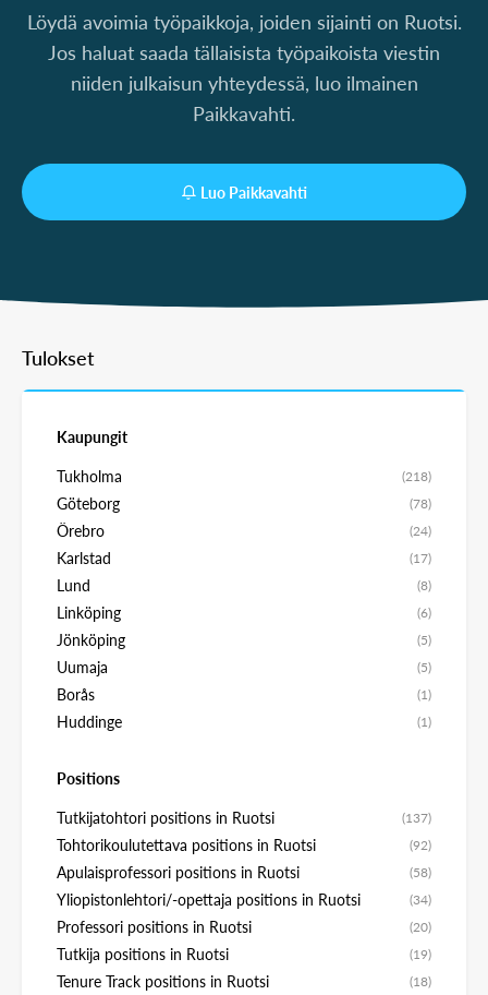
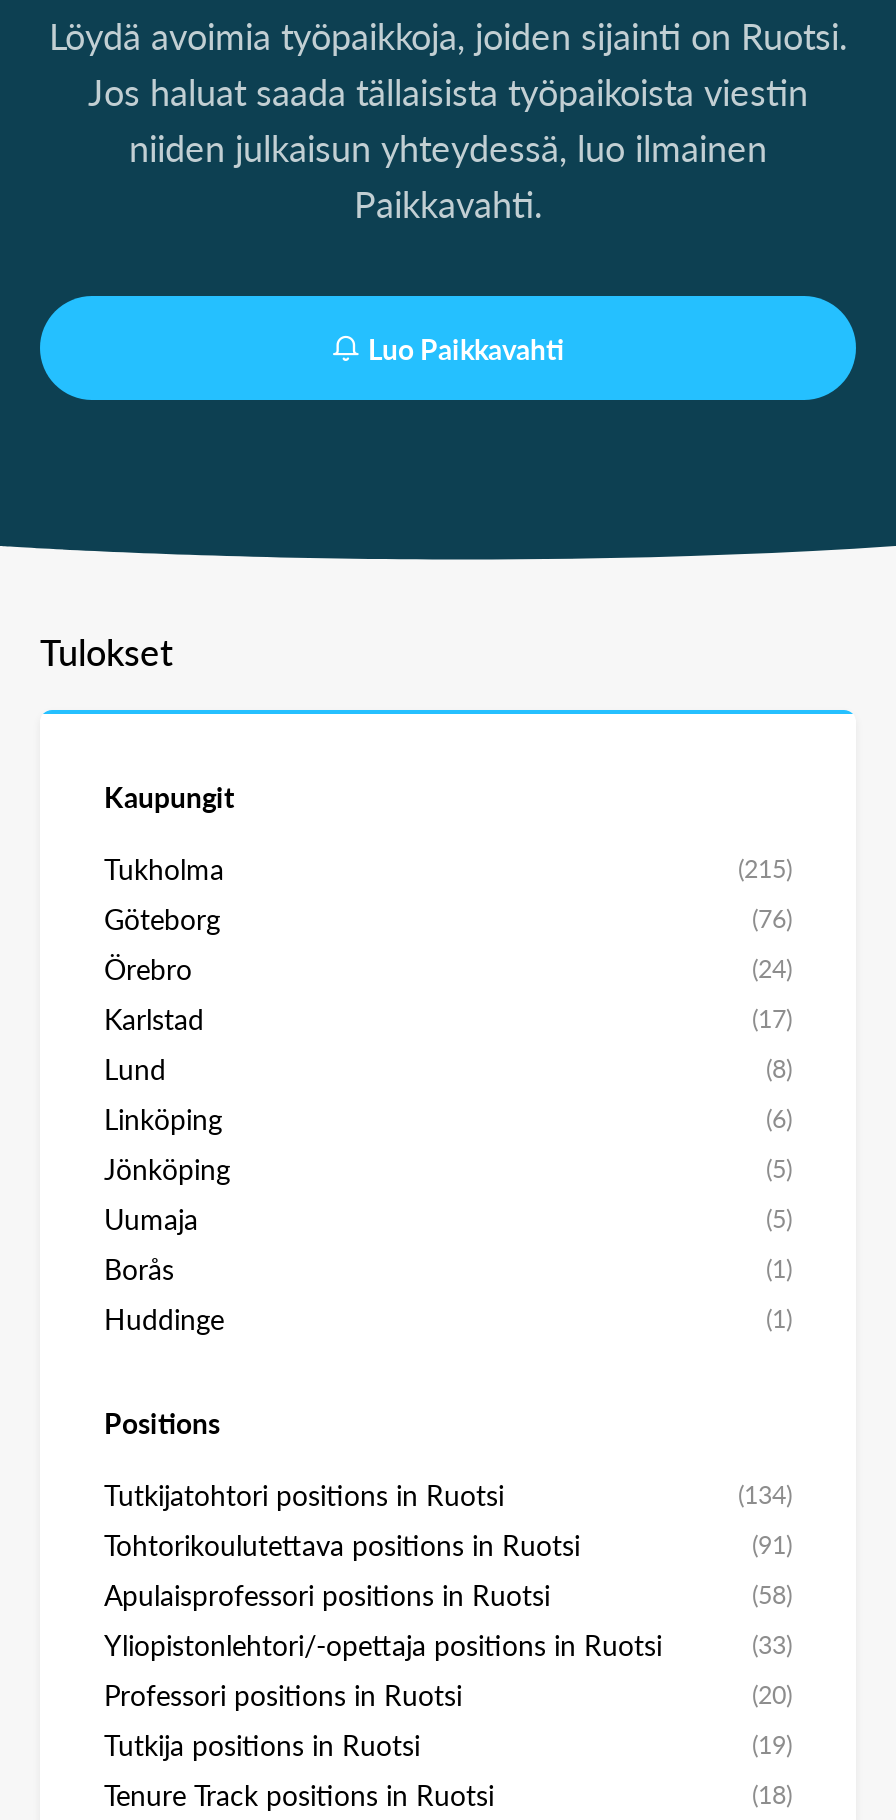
[402,466,431,485] (218) -> [738,850,792,886] (215)
[410,493,431,513] (78) -> [752,900,792,936] (76)
[402,807,431,827] (137) -> [738,1476,792,1512] (134)
[410,835,431,854] (92) -> [752,1526,792,1562] (91)
[410,889,431,909] (34) -> [752,1626,792,1662] (33)

